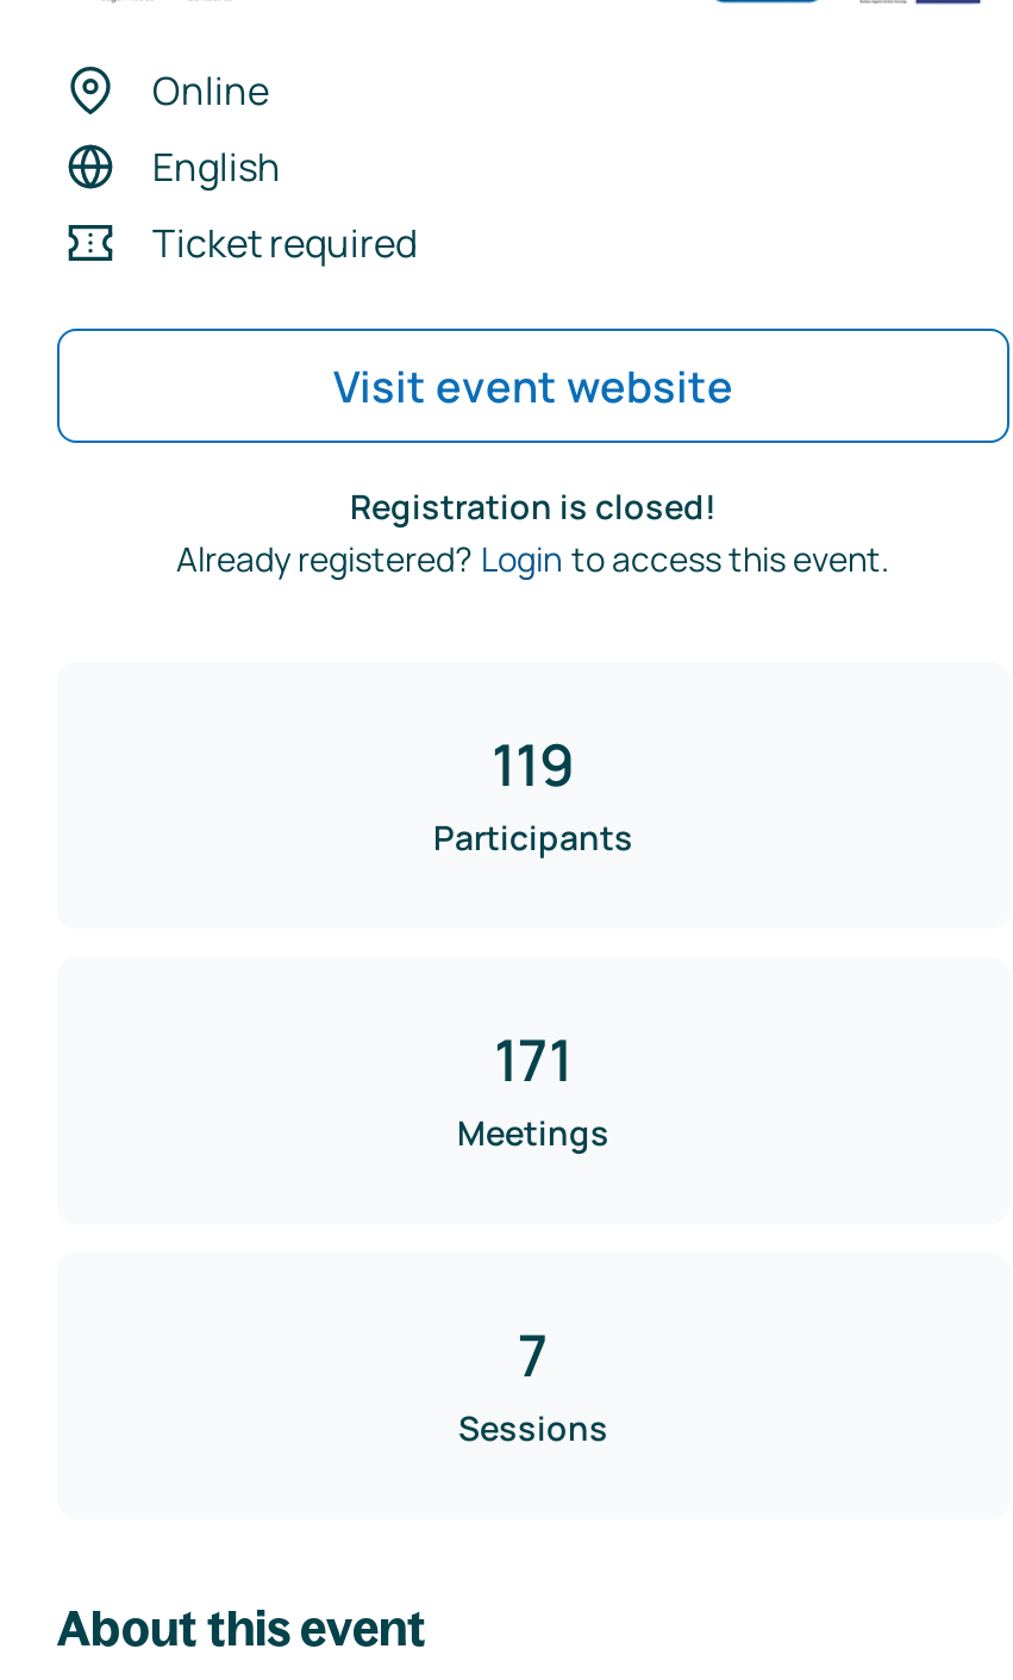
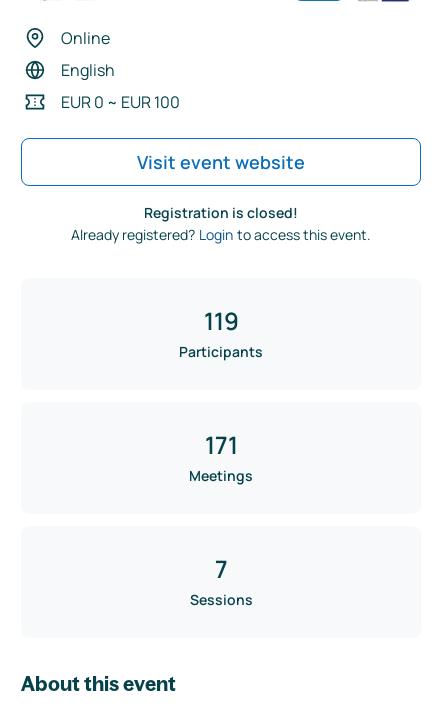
[152,216,417,268] Ticket required -> [61,91,180,113] EUR 0 ~ EUR 100

